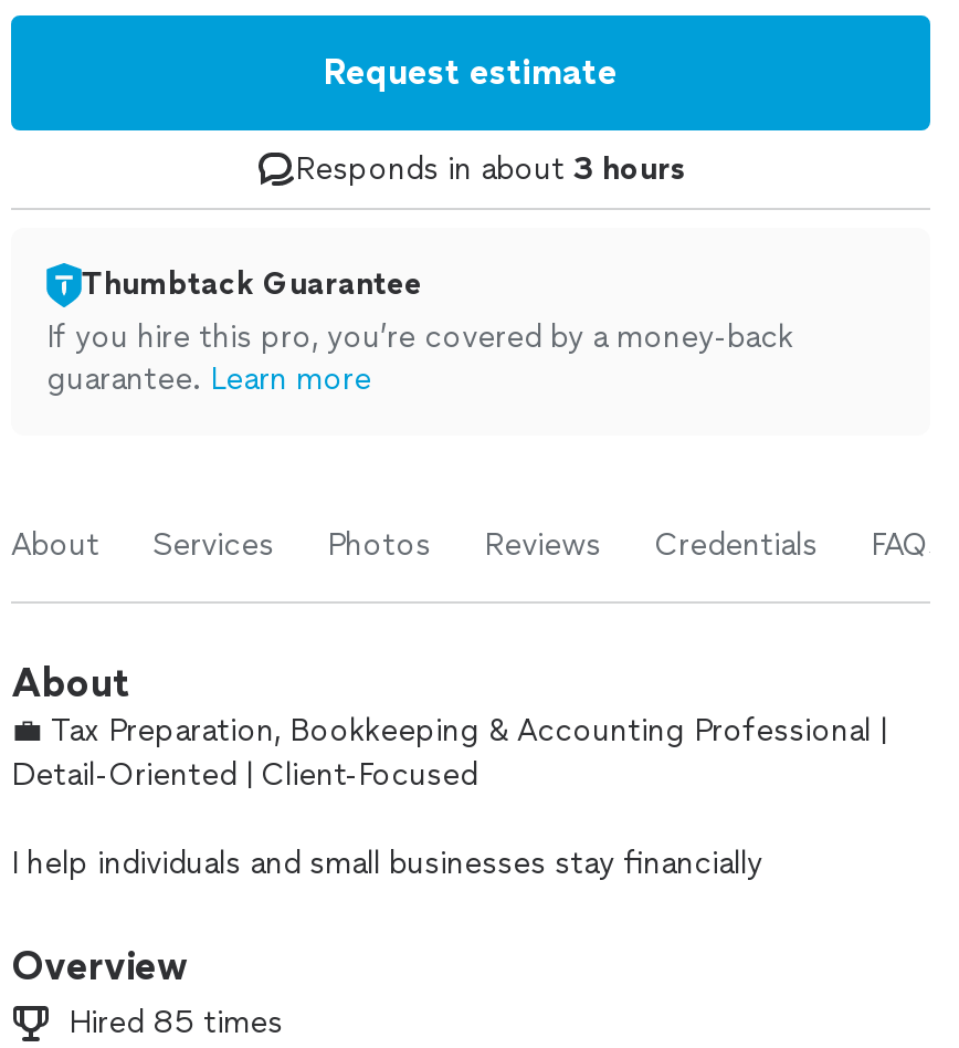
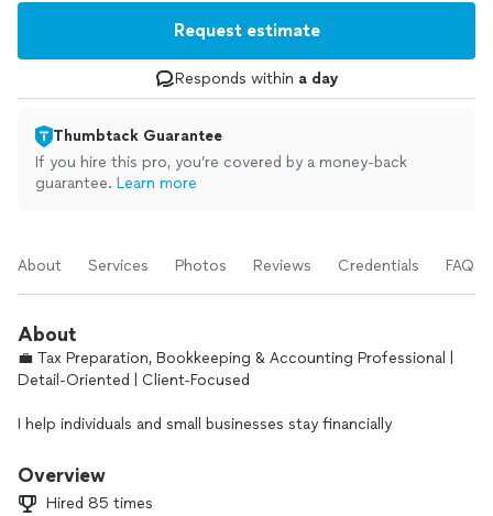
[295,150,686,188] Responds in about 3 hours -> [174,69,338,88] Responds within a day

